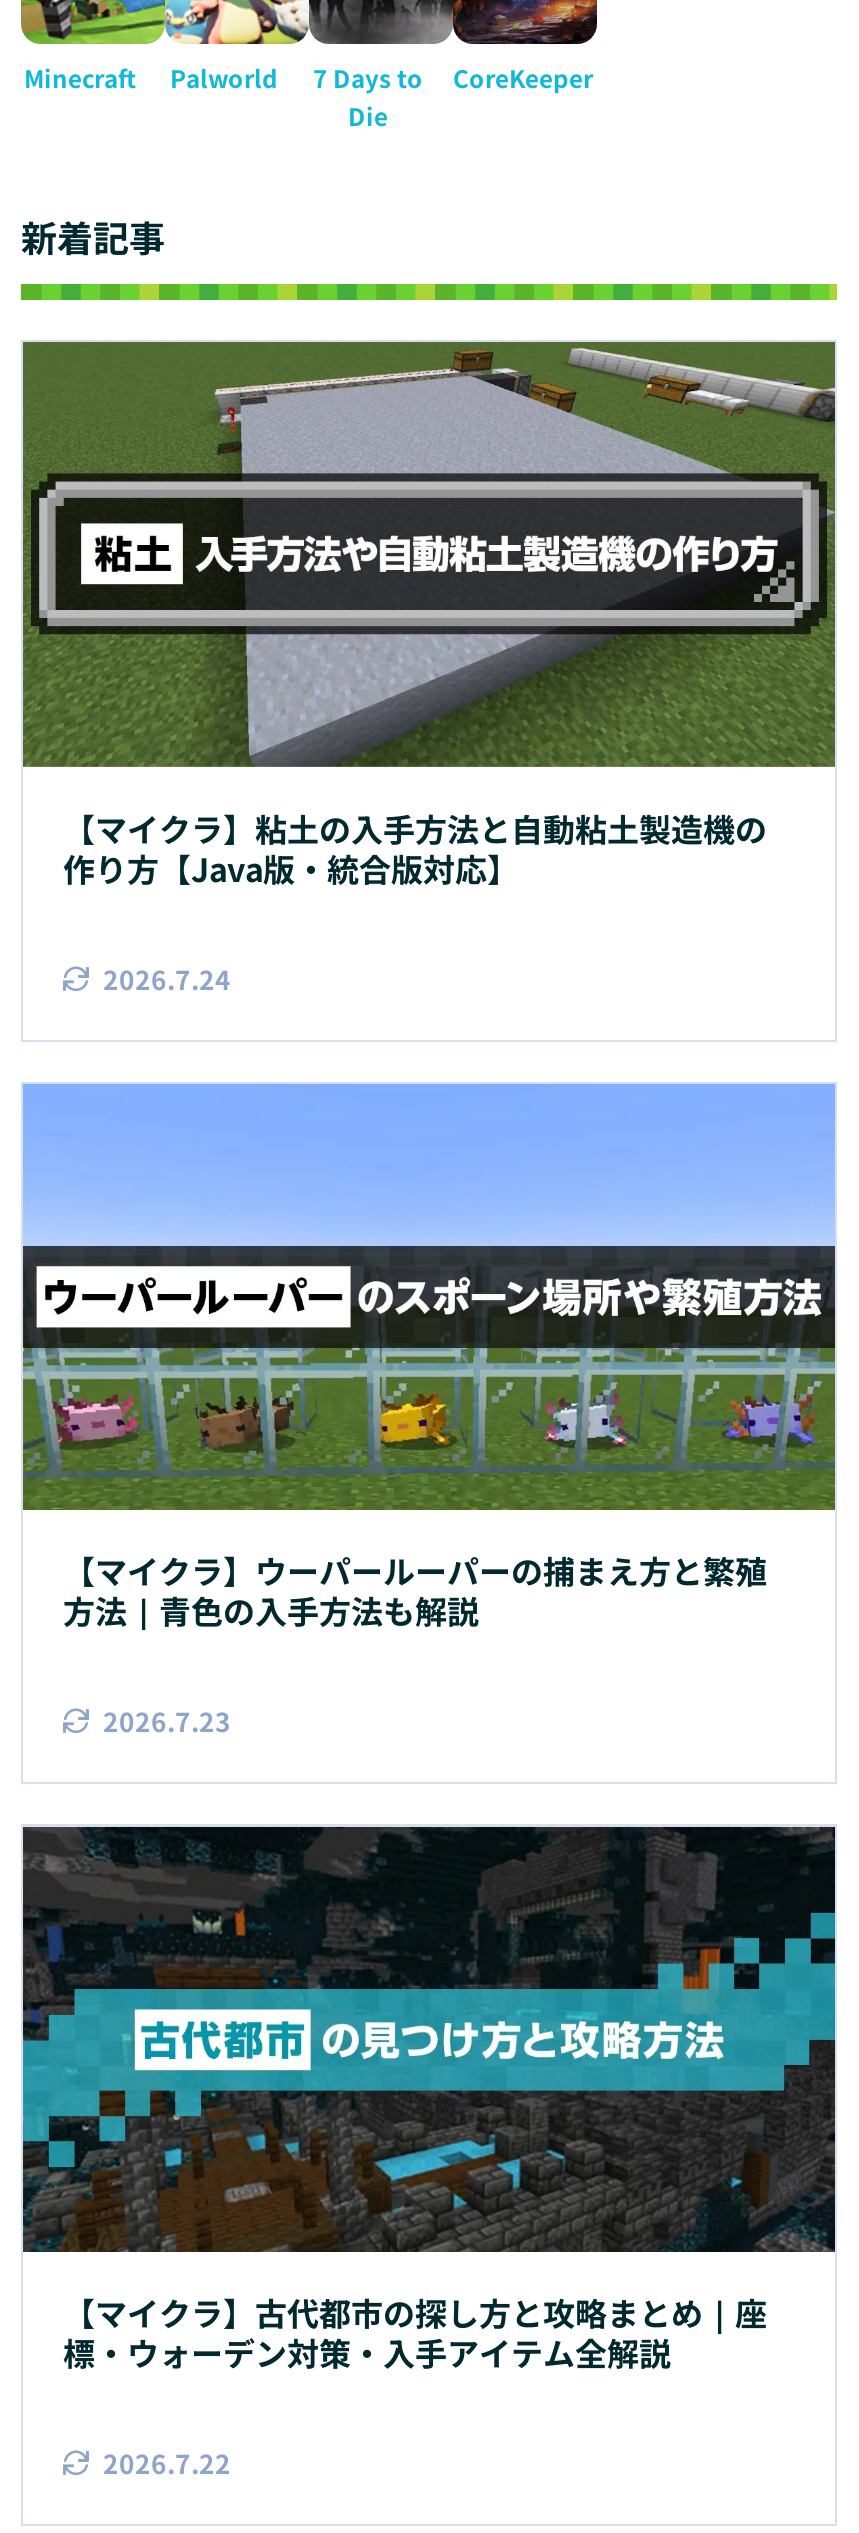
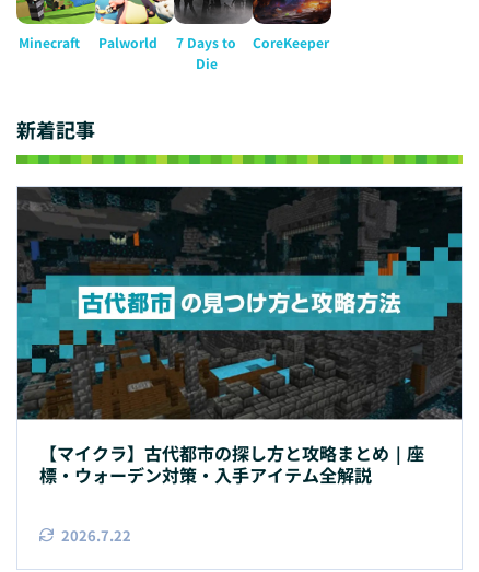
[23,340,837,998] [image] | 【マイクラ】粘土の入手方法と自動粘土製造機の | 作り方【Java版・統合版対応】 | 2026.7.24 -> none
[21,1082,837,1740] [image] | 【マイクラ】ウーパールーパーの捕まえ方と繁殖 | 方法｜青色の入手方法も解説 | 2026.7.23 -> none

